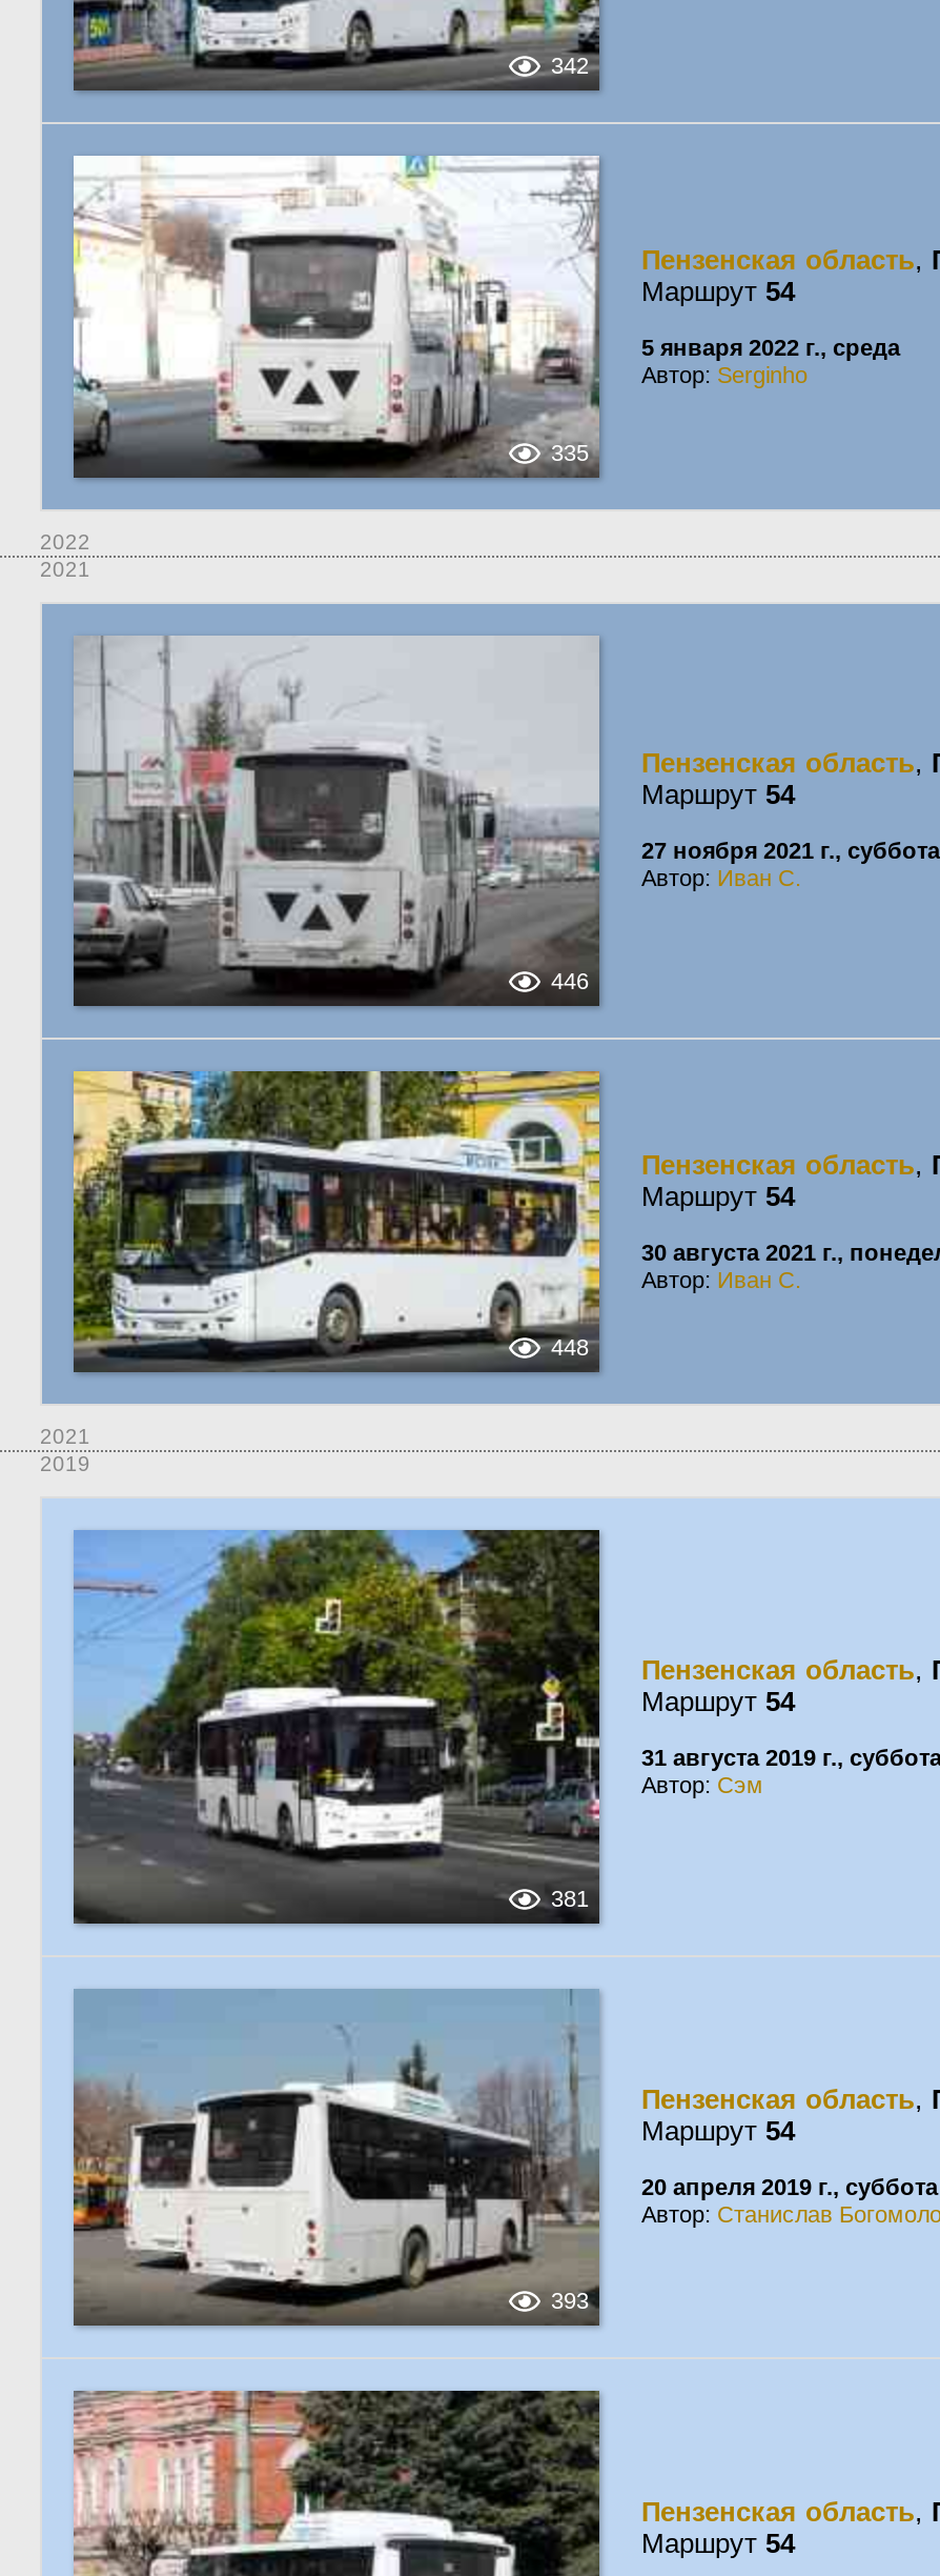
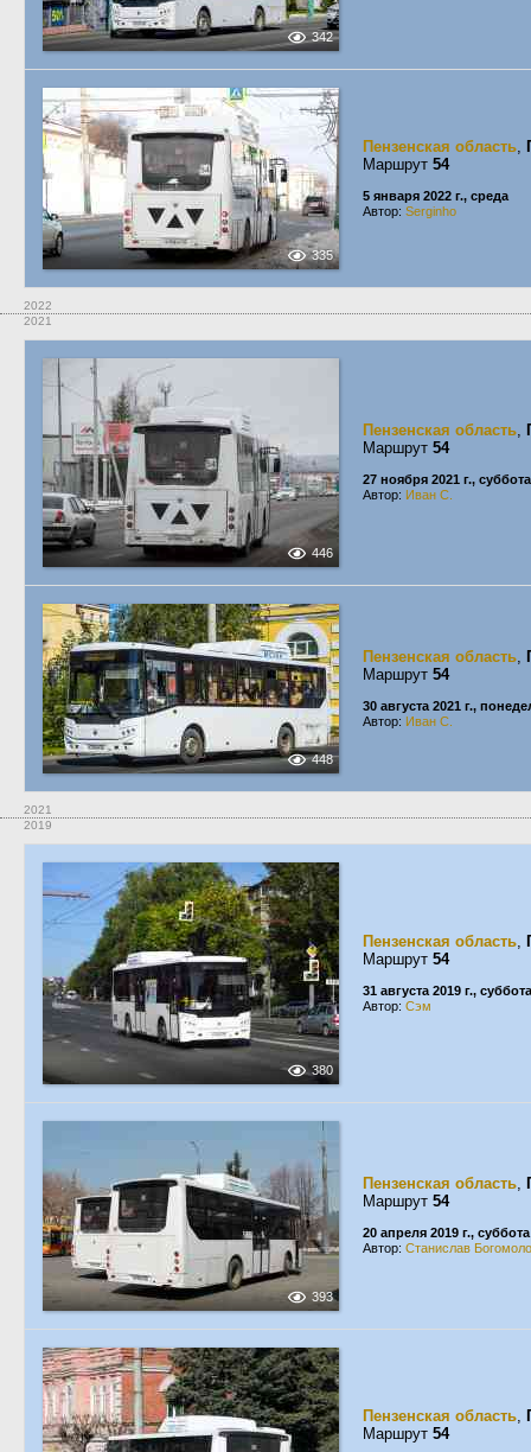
[551,1886,589,1911] 381 -> [312,1063,333,1077] 380

